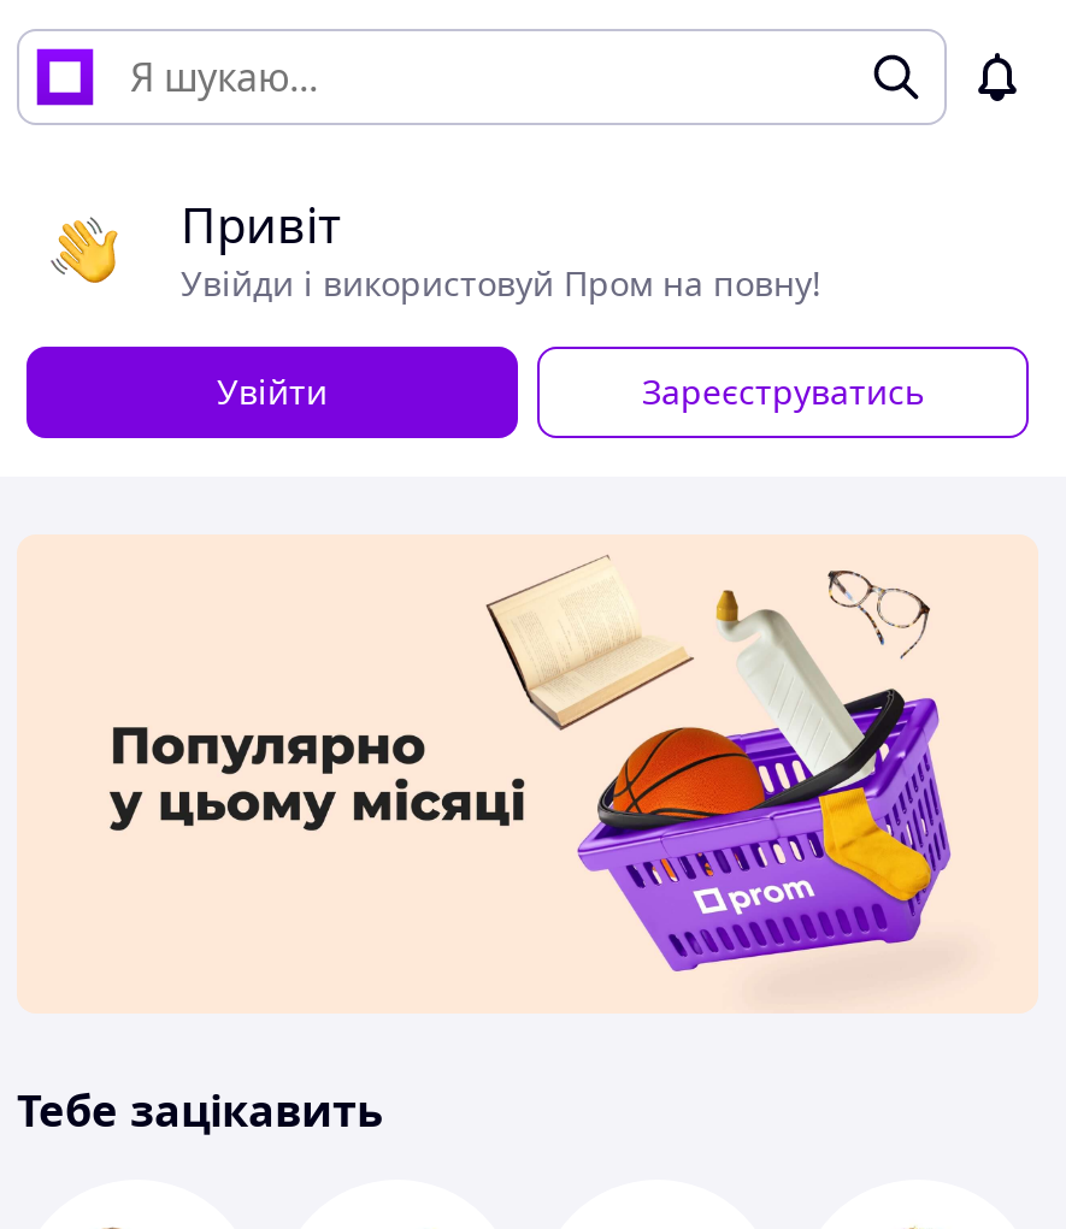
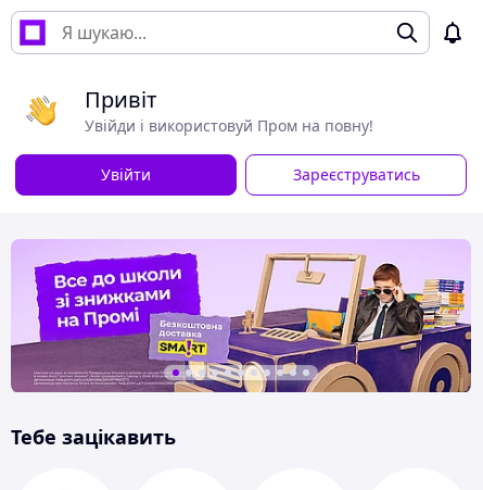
[19,537,1036,1011] [image] -> [10,239,472,393] [image]

